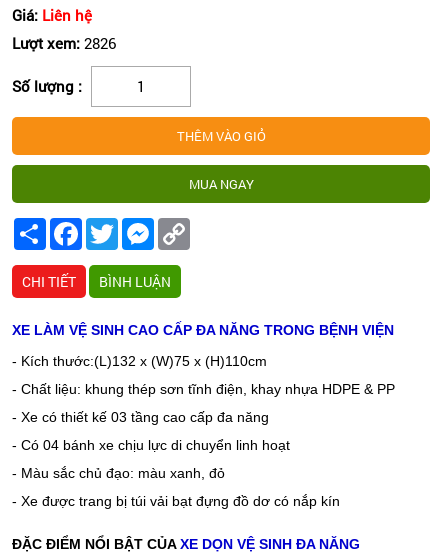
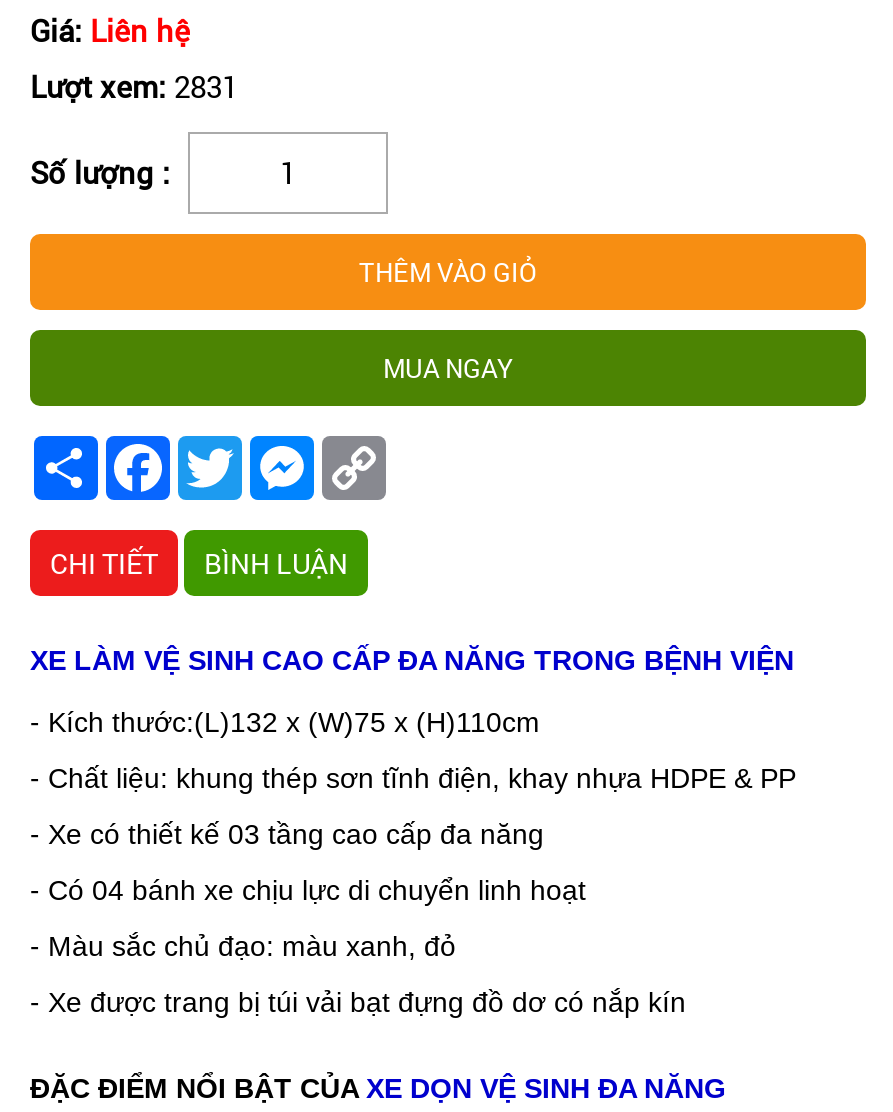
[12,33,116,53] Lượt xem: 2826 -> [30,66,238,106] Lượt xem: 2831

